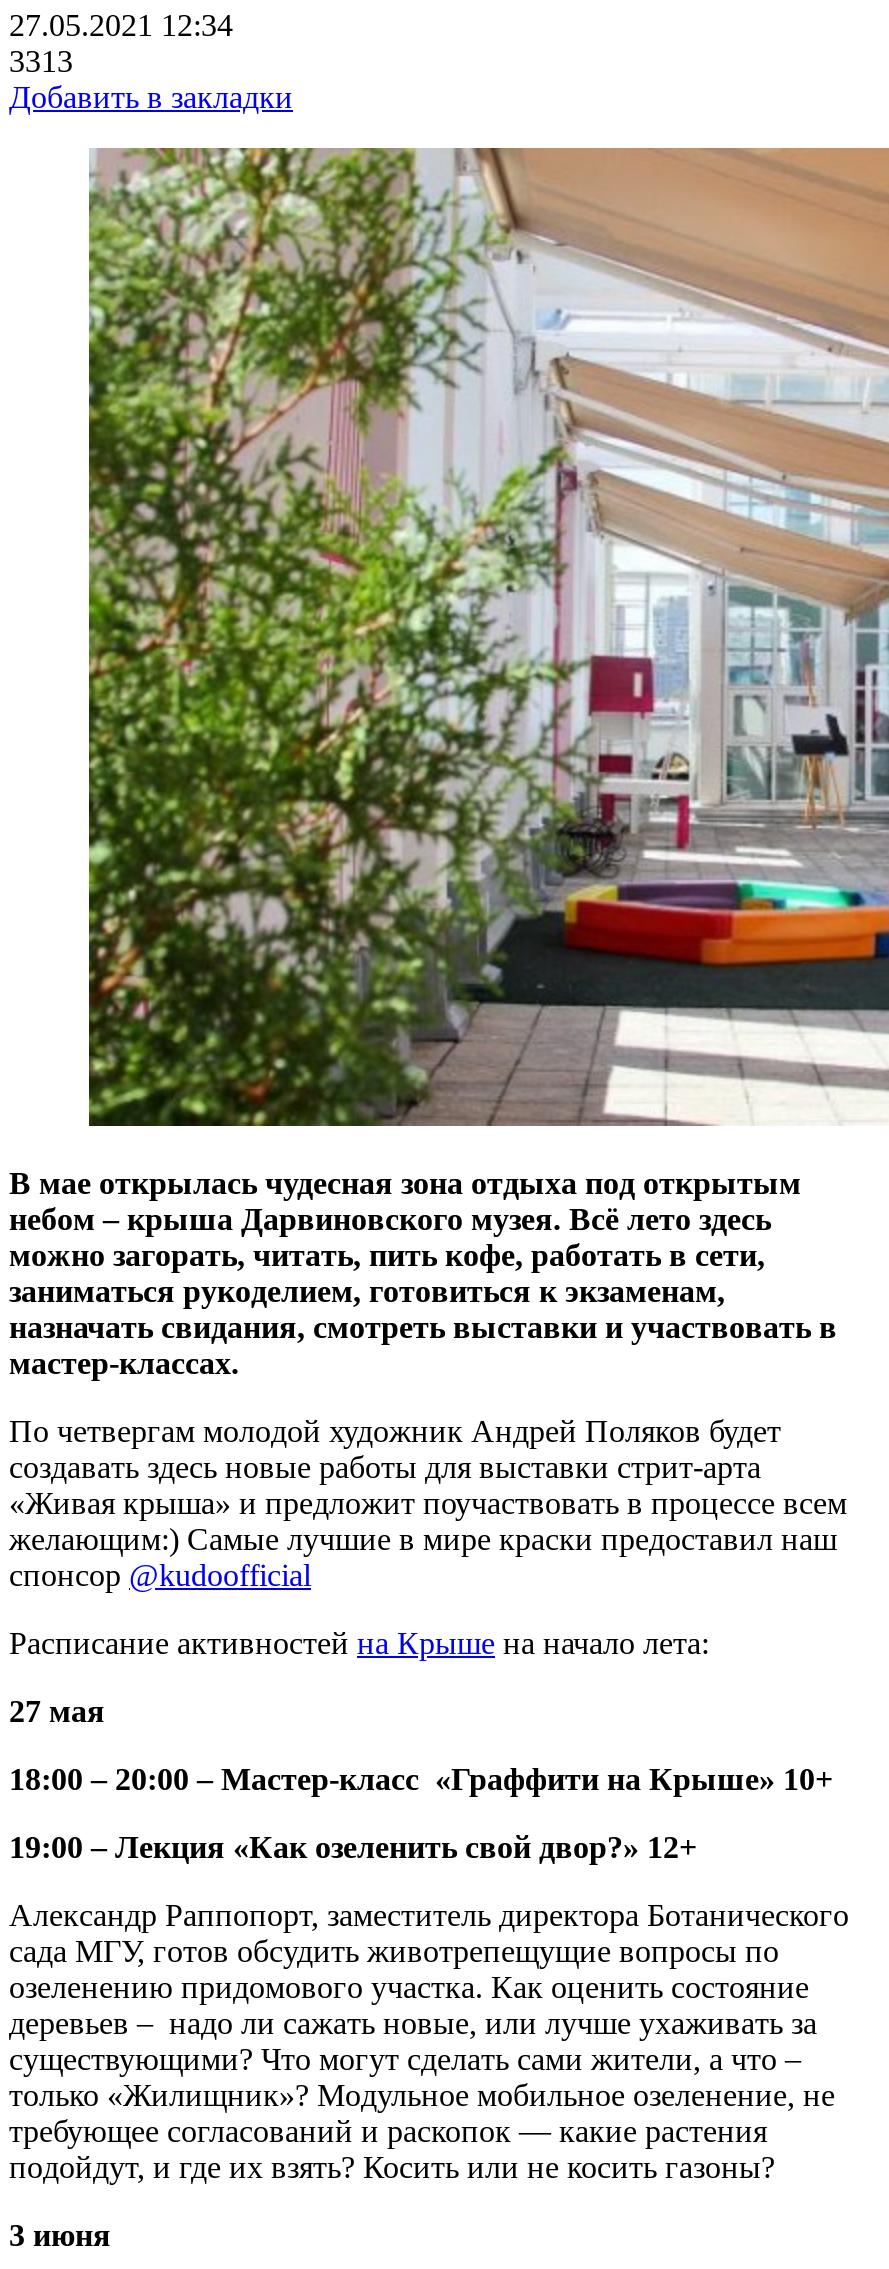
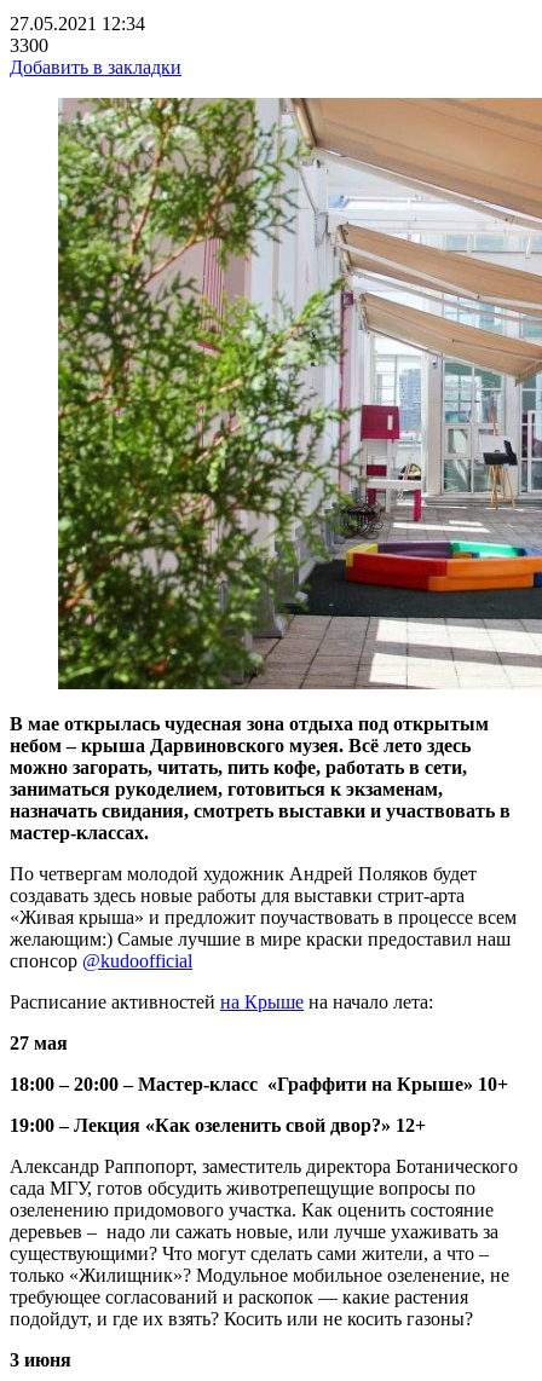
[9,45,73,79] 3313 -> [10,36,48,56] 3300

